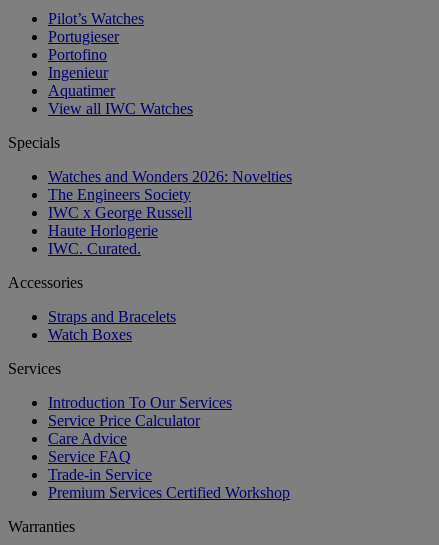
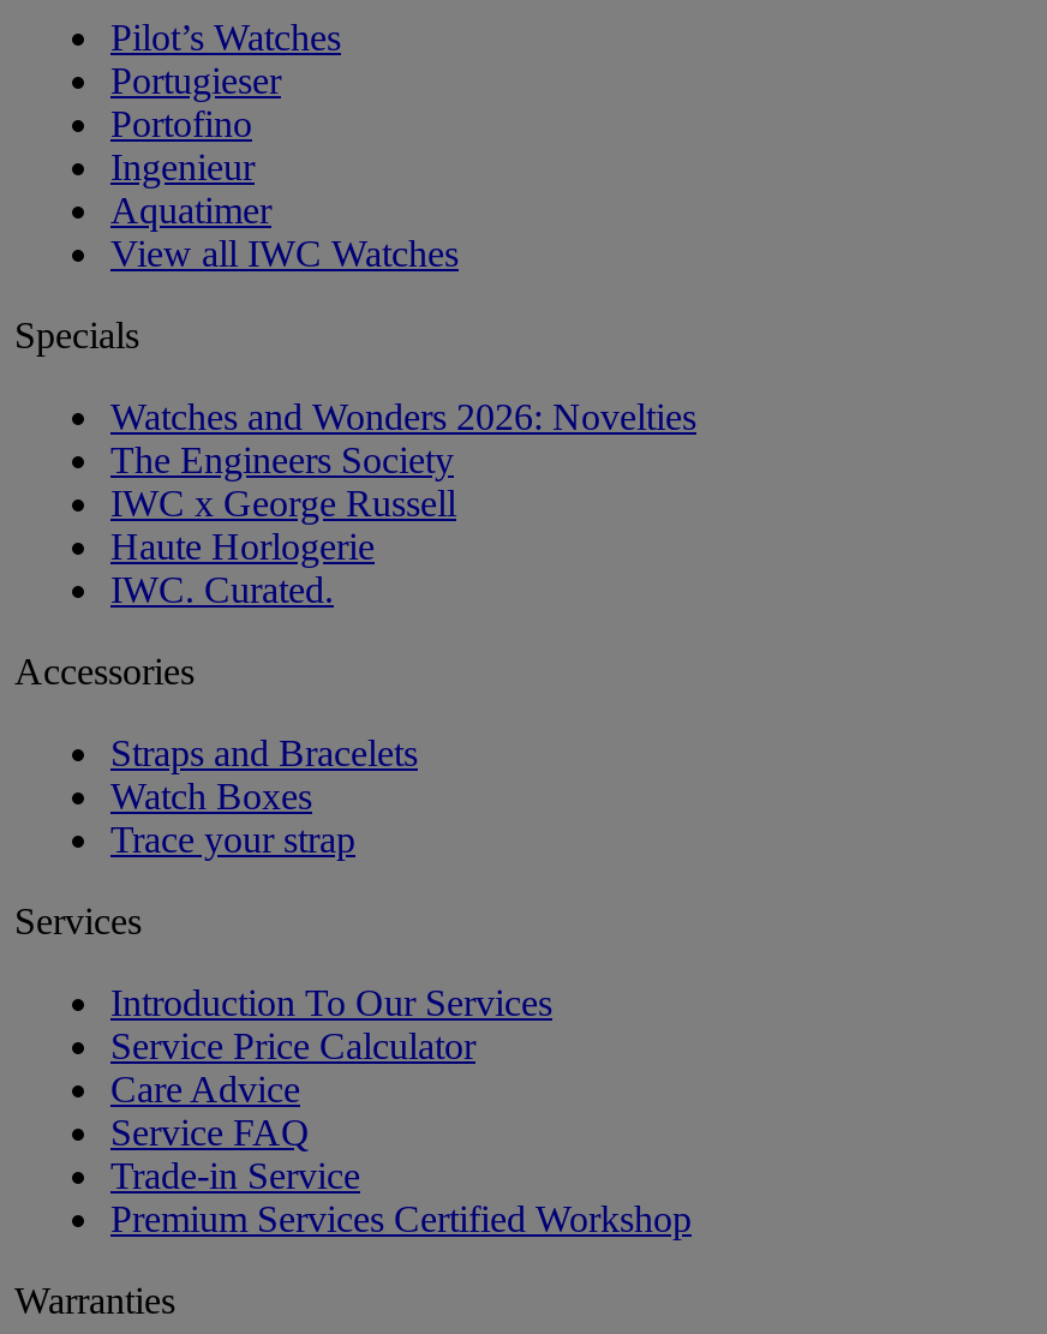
none -> [110,819,355,860] Trace your strap

